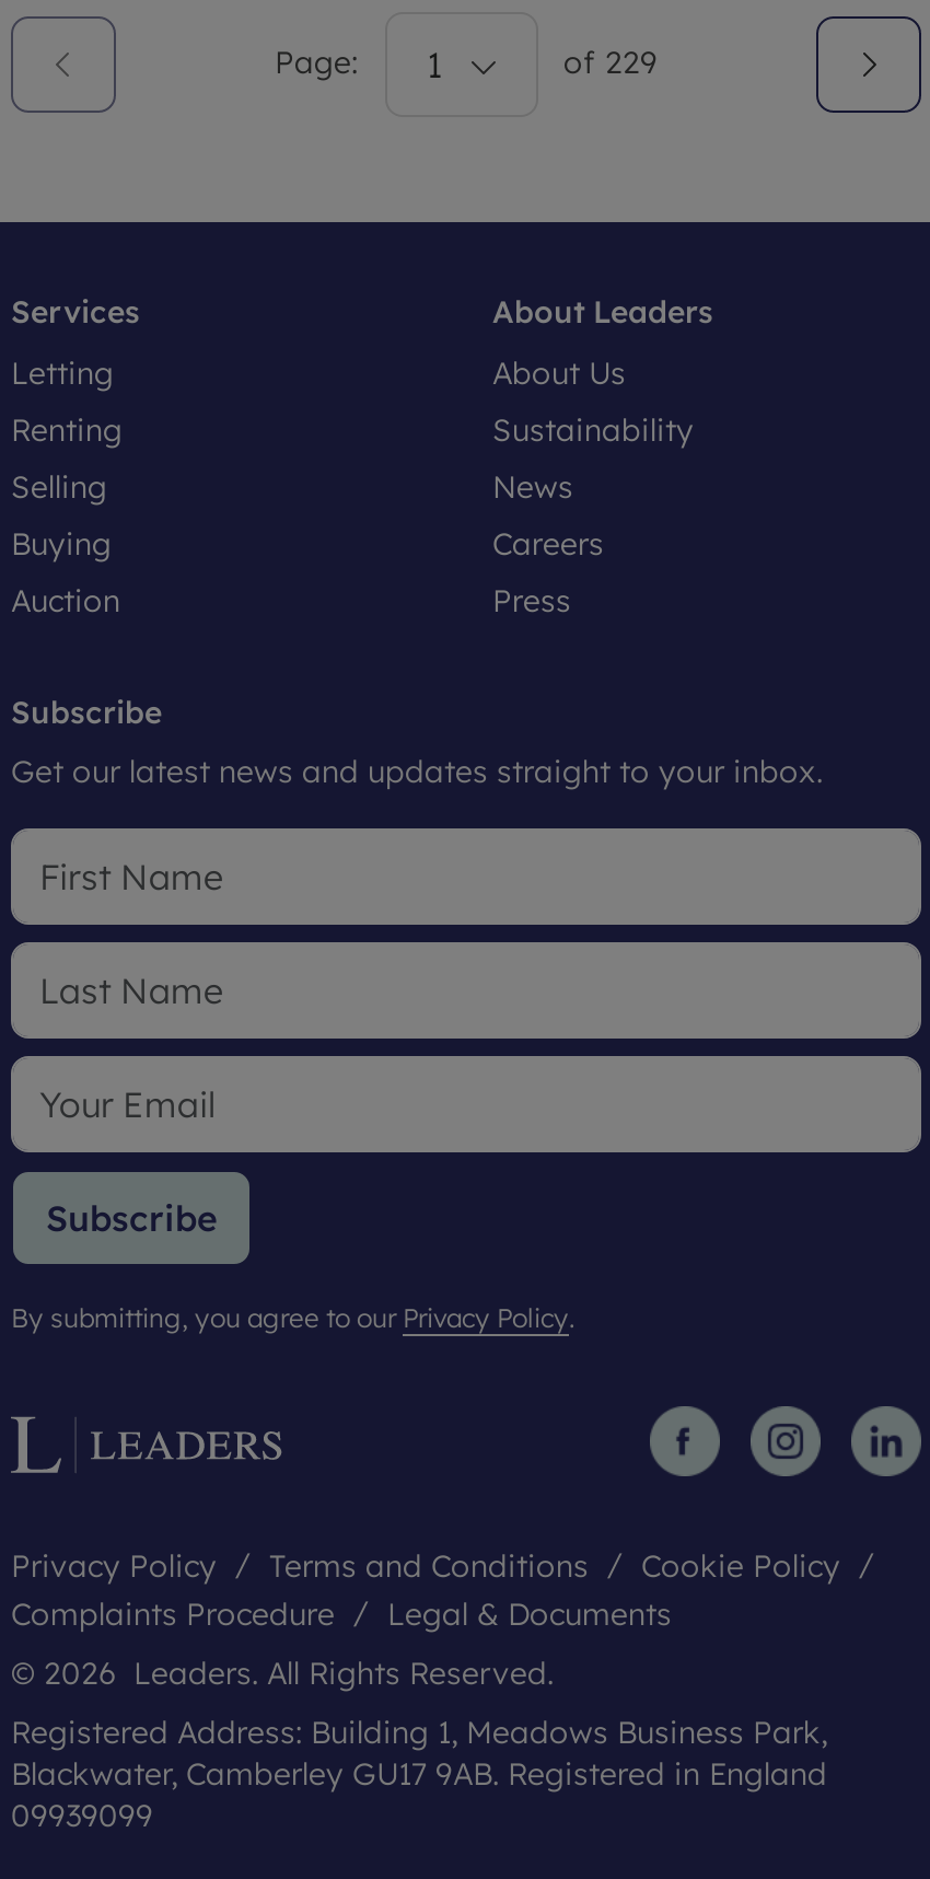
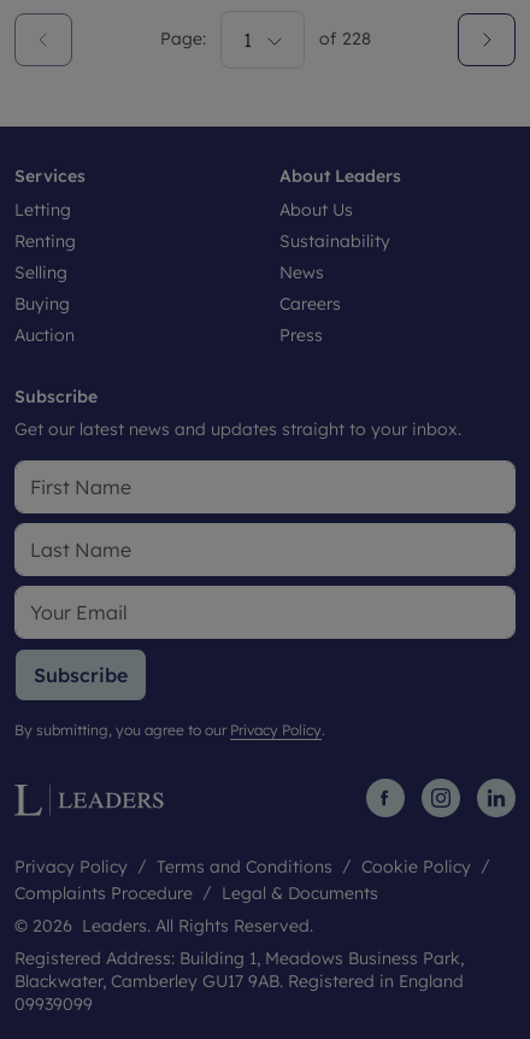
[563,43,658,83] of 229 -> [319,28,370,50] of 228

